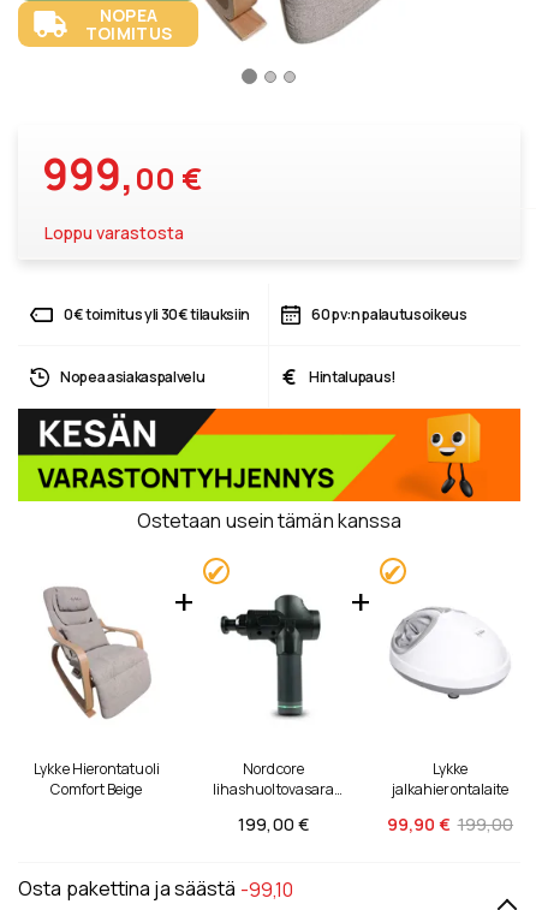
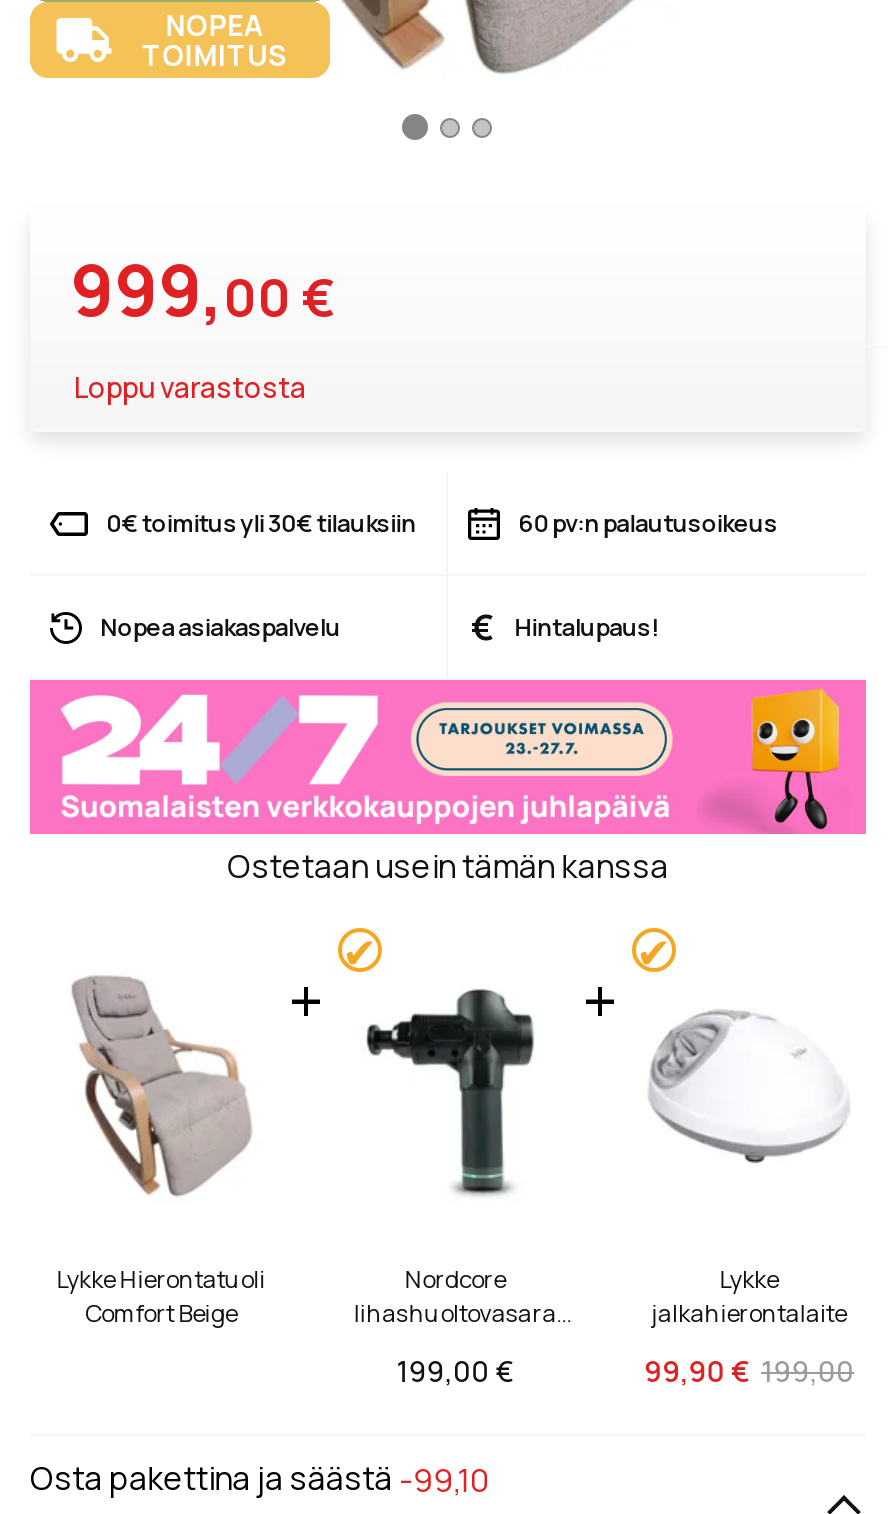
[17,408,522,502] [image] -> [28,678,868,836] [image]

